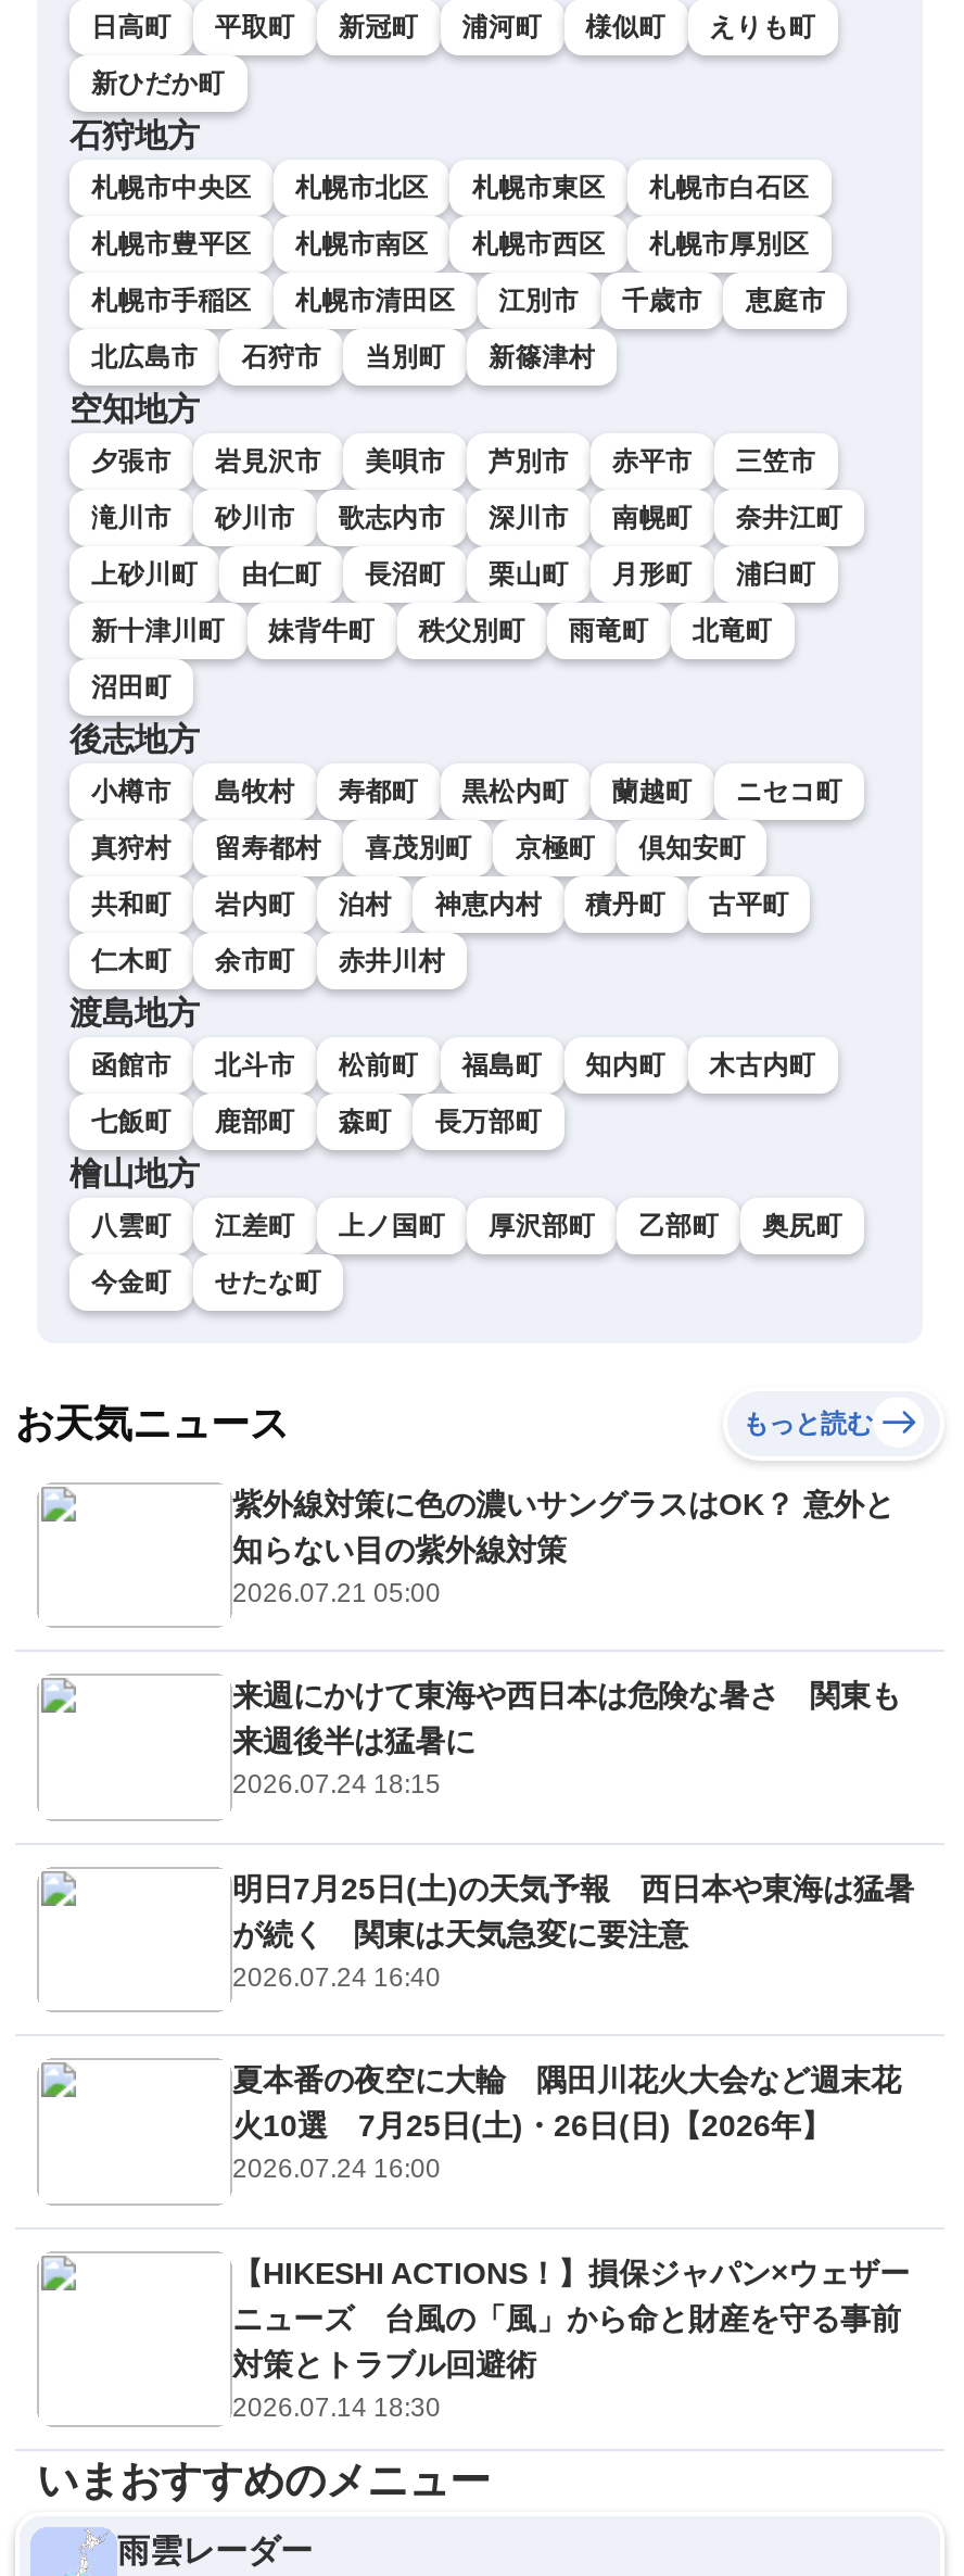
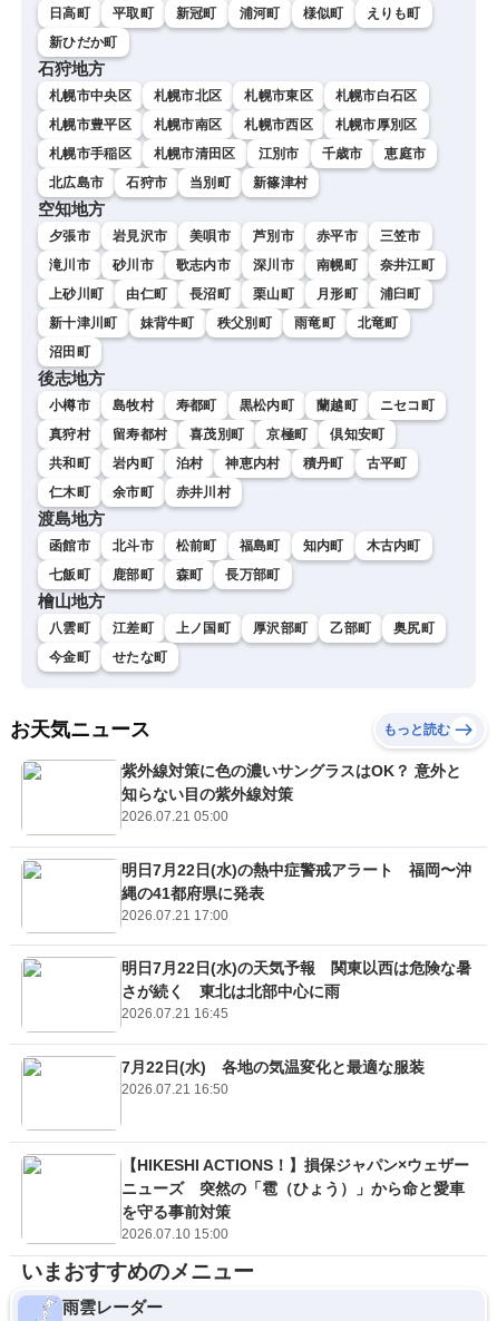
[232,1678,901,1800] 来週にかけて東海や西日本は危険な暑さ 関東も | 来週後半は猛暑に | 2026.07.24 18:15 -> [121,861,471,923] 明日7月22日(水)の熱中症警戒アラート 福岡〜沖 | 縄の41都府県に発表 | 2026.07.21 17:00
[232,1871,914,1992] 明日7月25日(土)の天気予報 西日本や東海は猛暑 | が続く 関東は天気急変に要注意 | 2026.07.24 16:40 -> [121,959,471,1022] 明日7月22日(水)の天気予報 関東以西は危険な暑 | さが続く 東北は北部中心に雨 | 2026.07.21 16:45
[232,2063,901,2184] 夏本番の夜空に大輪 隅田川花火大会など週末花 | 火10選 7月25日(土)・26日(日)【2026年】 | 2026.07.24 16:00 -> [121,1058,425,1097] 7月22日(水) 各地の気温変化と最適な服装 | 2026.07.21 16:50
[232,2301,901,2422] ニューズ 台風の「風」から命と財産を守る事前 | 対策とトラブル回避術 | 2026.07.14 18:30 -> [121,1180,465,1242] ニューズ 突然の「雹（ひょう）」から命と愛車 | を守る事前対策 | 2026.07.10 15:00

